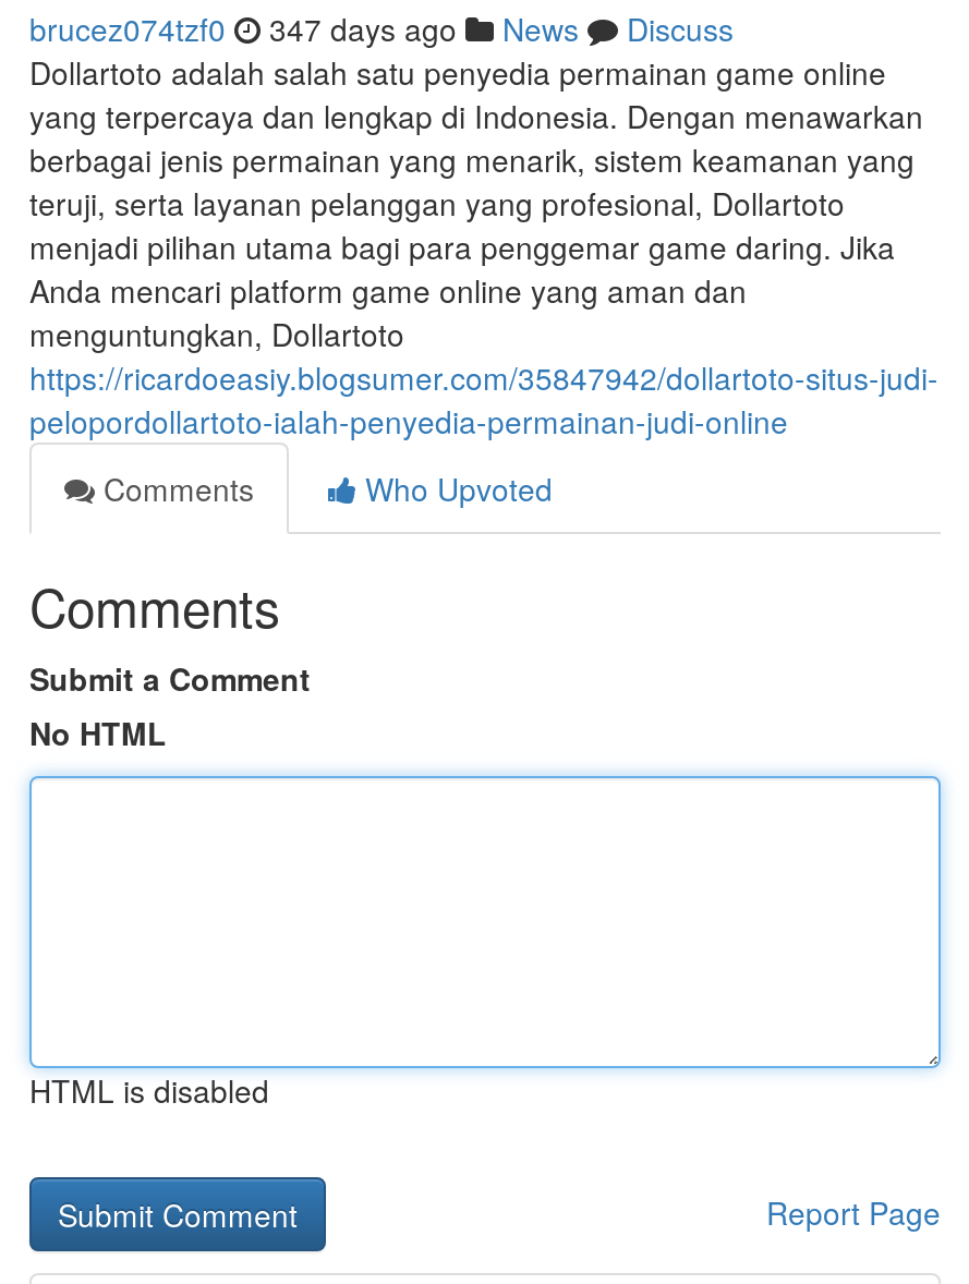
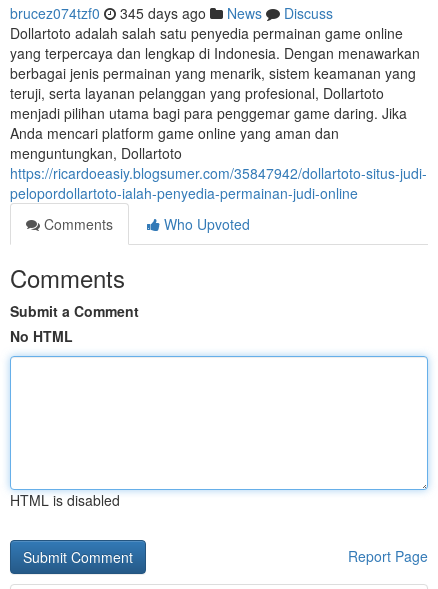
[29,7,734,50] brucez074tzf0 347 days ago News Discuss -> [10,3,333,23] brucez074tzf0 345 days ago News Discuss

